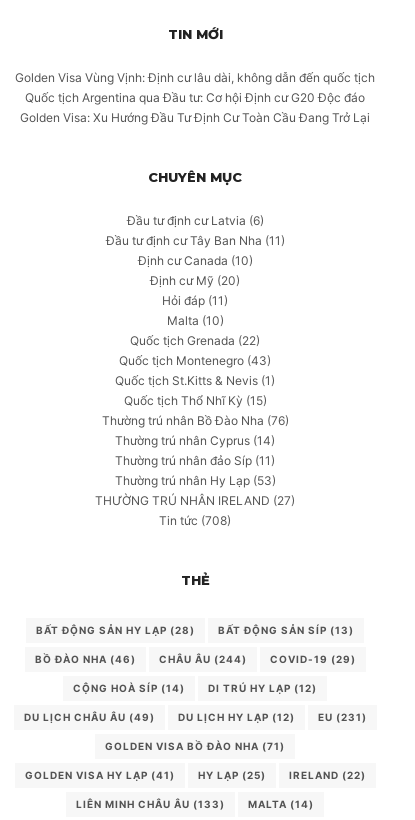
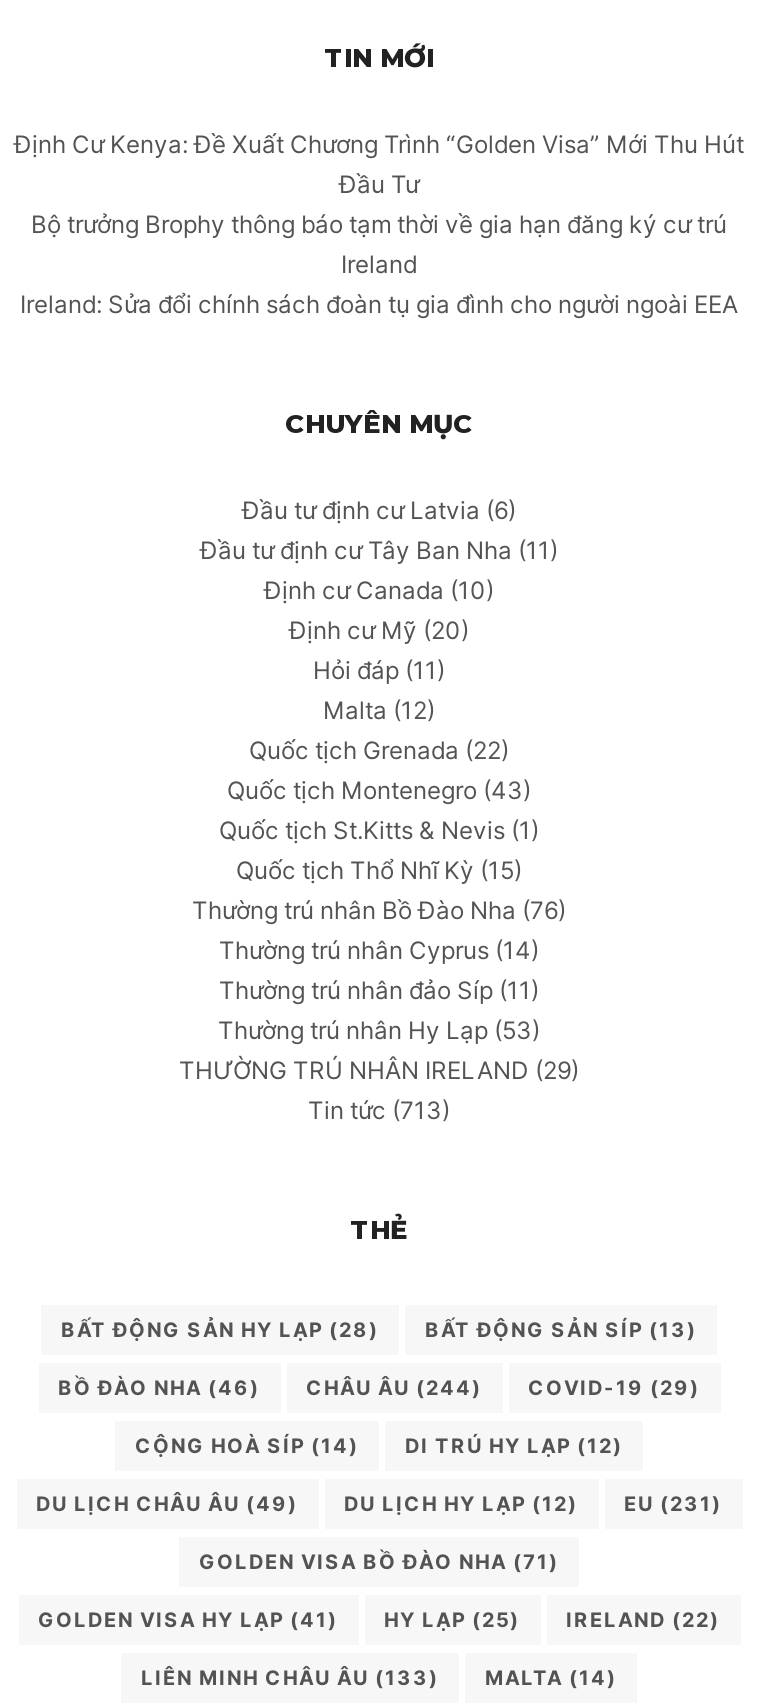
[15,70,375,125] Golden Visa Vùng Vịnh: Định cư lâu dài, không dẫn đến quốc tịch | Quốc tịch Argentina qua Đầu tư: Cơ hội Định cư G20 Độc đáo | Golden Visa: Xu Hướng Đầu Tư Định Cư Toàn Cầu Đang Trở Lại -> [14,129,744,319] Định Cư Kenya: Đề Xuất Chương Trình “Golden Visa” Mới Thu Hút | Đầu Tư | Bộ trưởng Brophy thông báo tạm thời về gia hạn đăng ký cư trú | Ireland | Ireland: Sửa đổi chính sách đoàn tụ gia đình cho người ngoài EEA
[166,313,223,328] Malta (10) -> [323,695,435,725] Malta (12)
[95,493,295,508] THƯỜNG TRÚ NHÂN IRELAND (27) -> [179,1055,579,1085] THƯỜNG TRÚ NHÂN IRELAND (29)
[159,513,231,528] Tin tức (708) -> [308,1095,450,1125] Tin tức (713)

